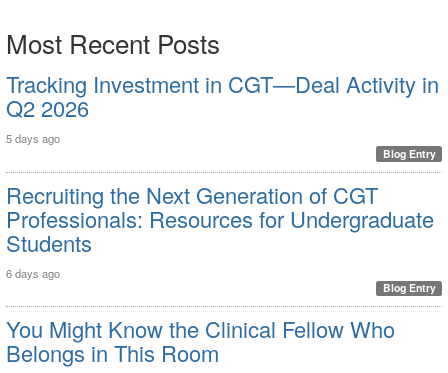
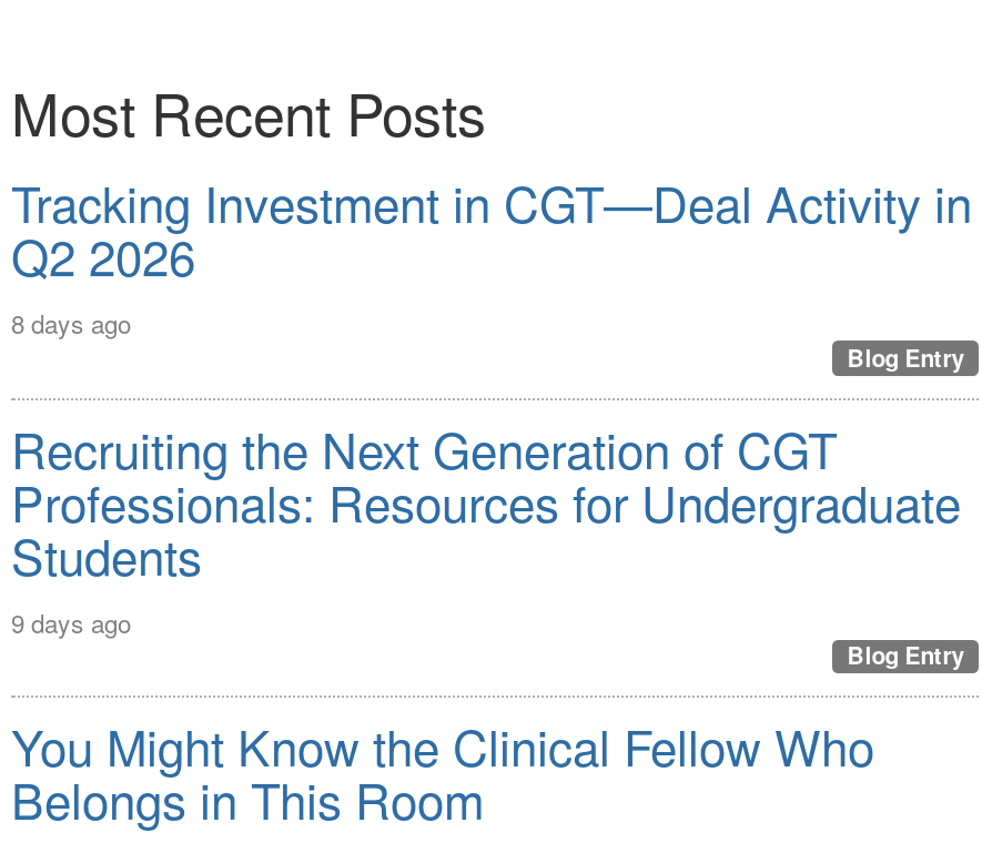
[6,130,60,146] 5 days ago -> [11,306,131,341] 8 days ago
[6,265,60,281] 6 days ago -> [11,604,131,639] 9 days ago

